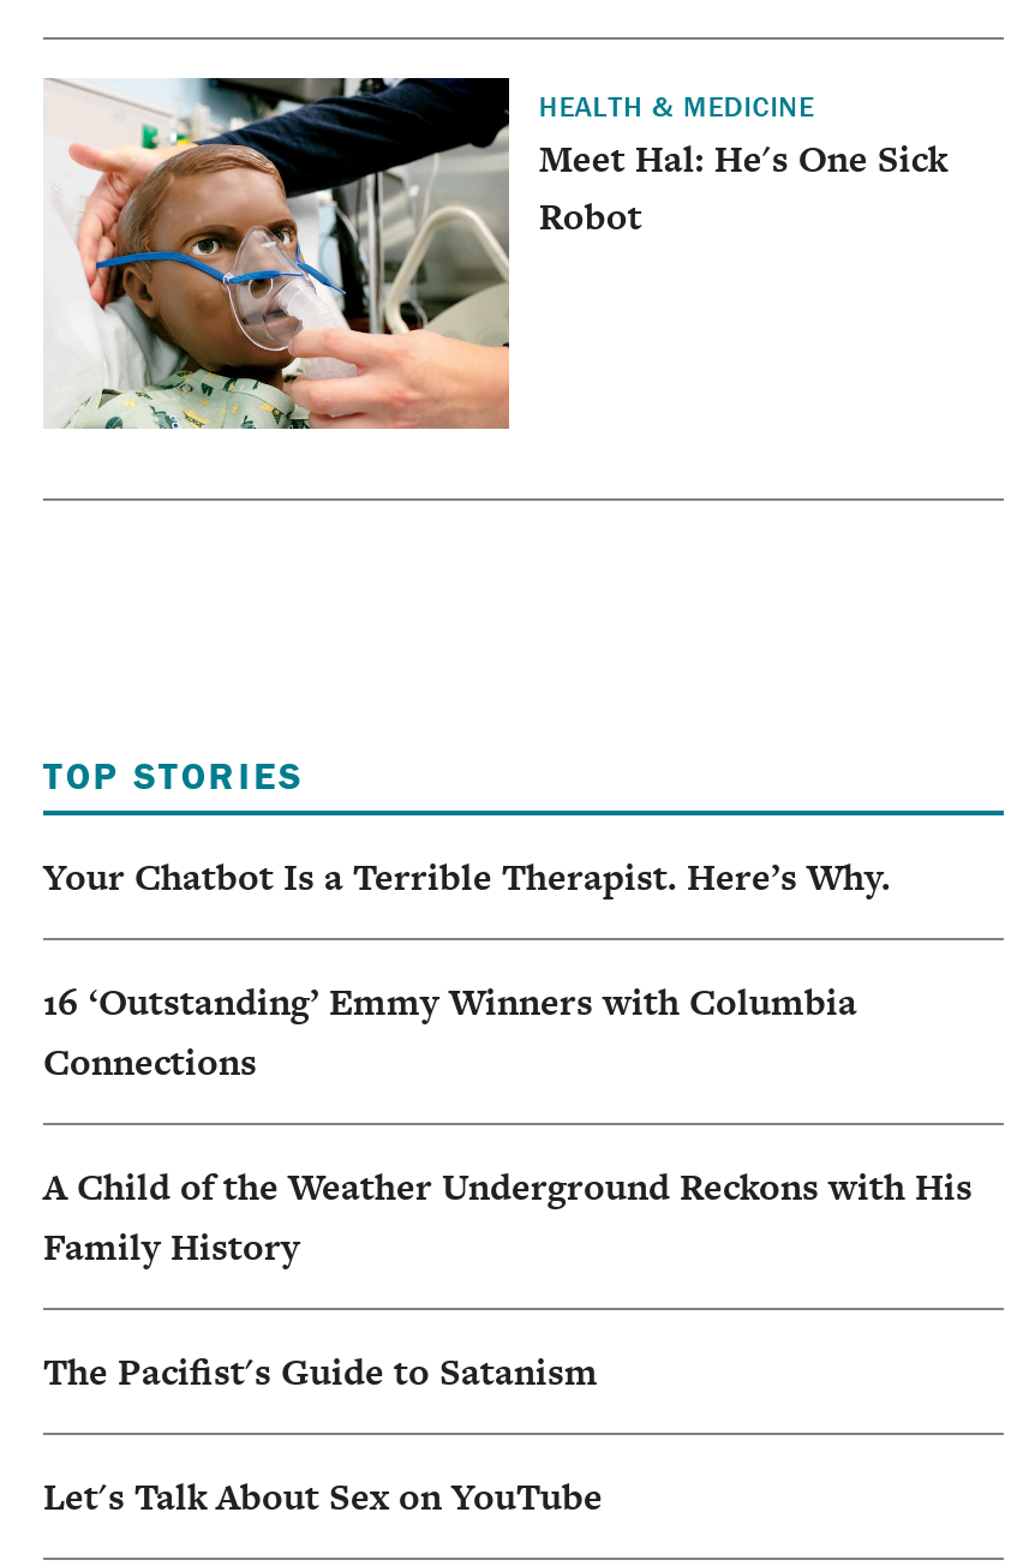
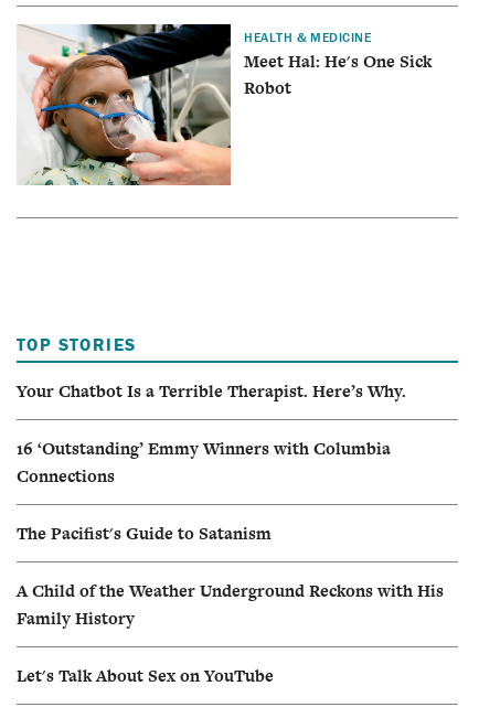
moved [43,1162,973,1272] -> [17,579,444,630]: A Child of the Weather Underground Reckons with His | Family History
moved [43,1346,598,1397] -> [17,522,272,545]: The Pacifist's Guide to Satanism

